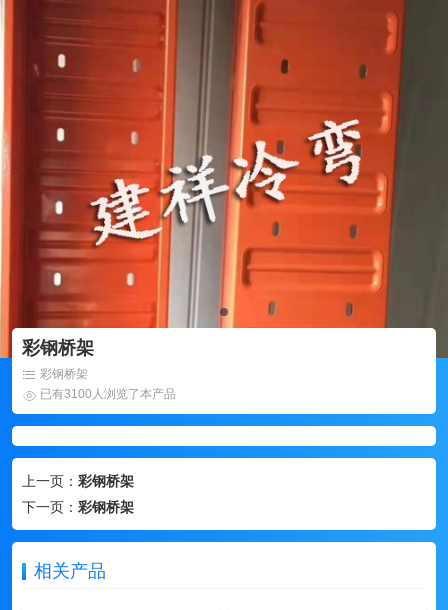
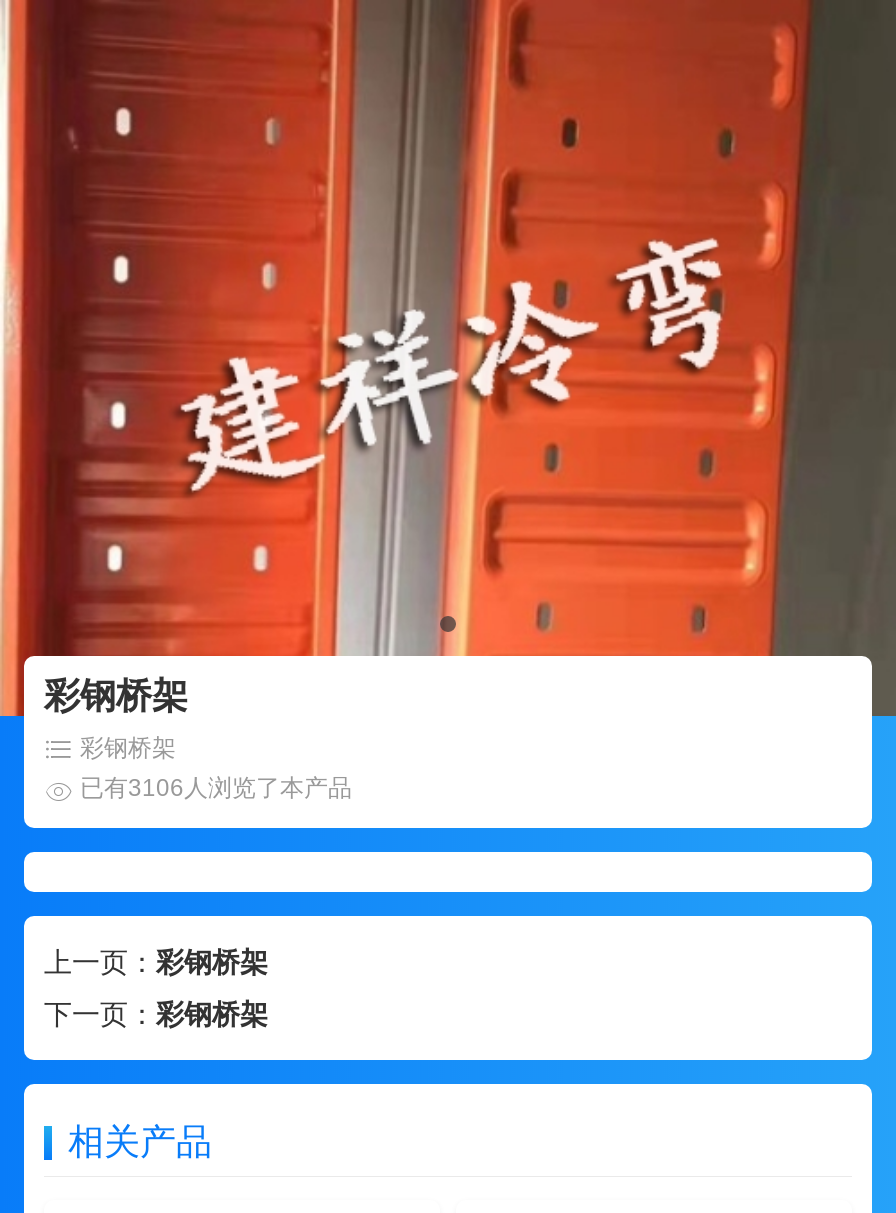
[40,387,176,401] 已有3100人浏览了本产品 -> [80,775,352,803] 已有3106人浏览了本产品

